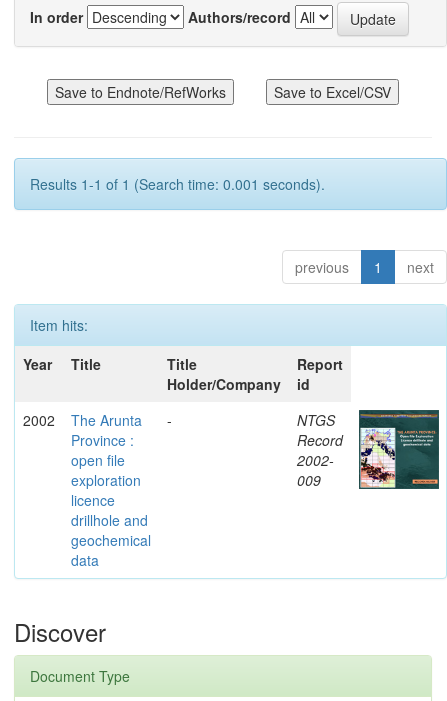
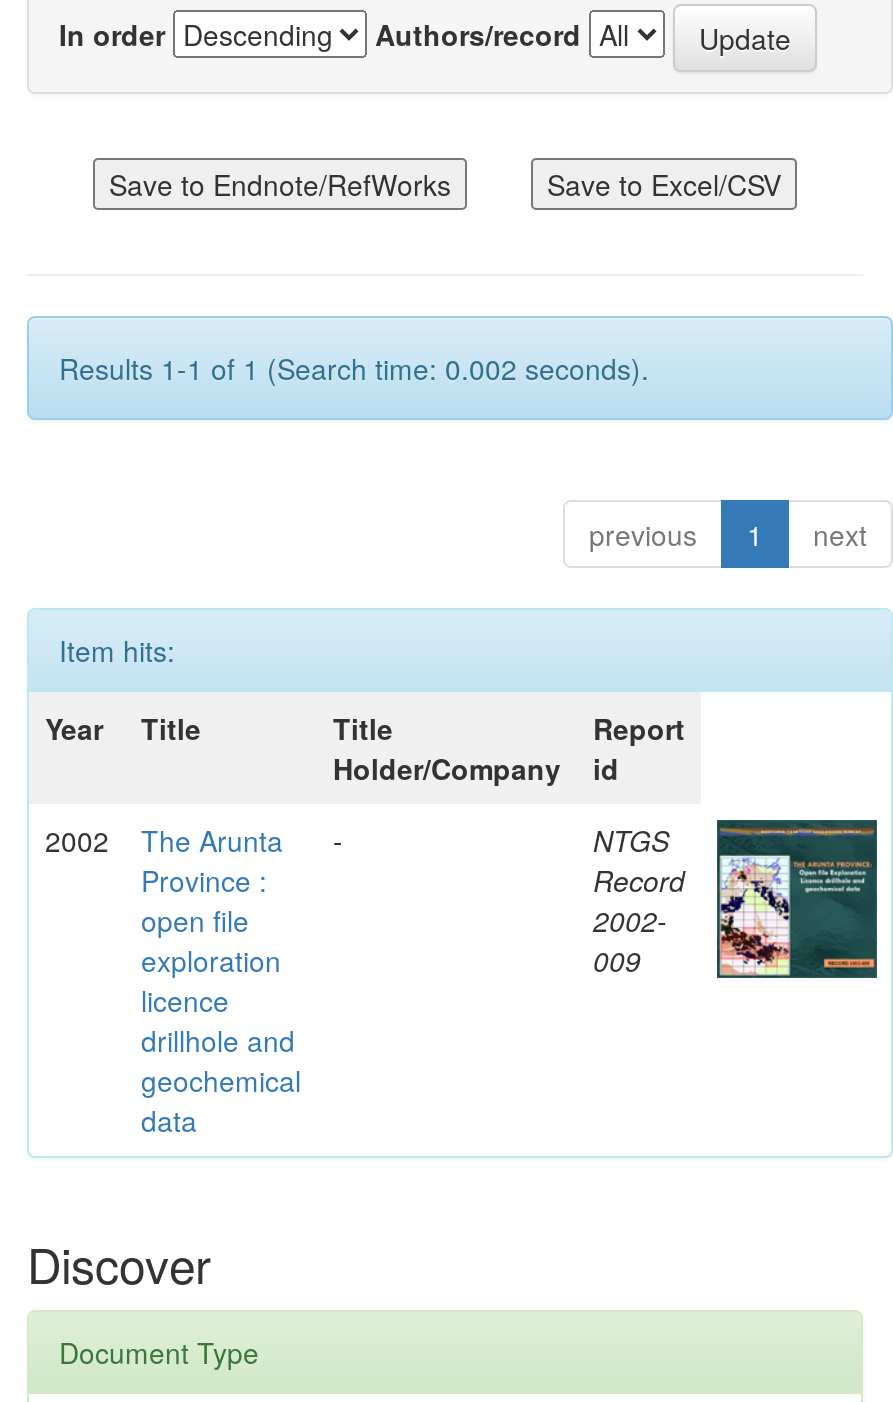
[30,174,325,194] Results 1-1 of 1 (Search time: 0.001 seconds). -> [59,348,649,388] Results 1-1 of 1 (Search time: 0.002 seconds).

